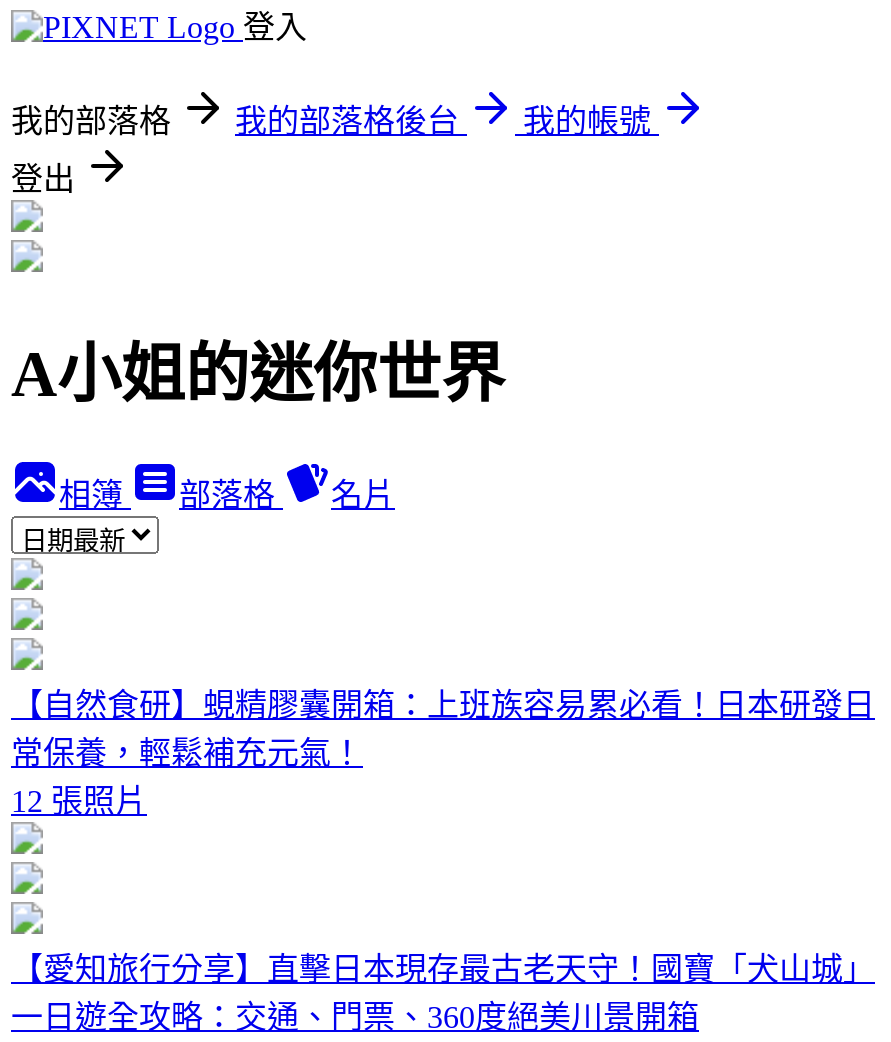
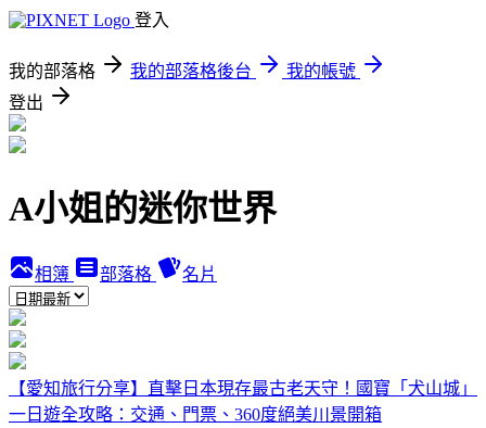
[11,688,875,818] 【自然食研】蜆精膠囊開箱：上班族容易累必看！日本研發日 | 常保養，輕鬆補充元氣！ | 12 張照片 -> none

